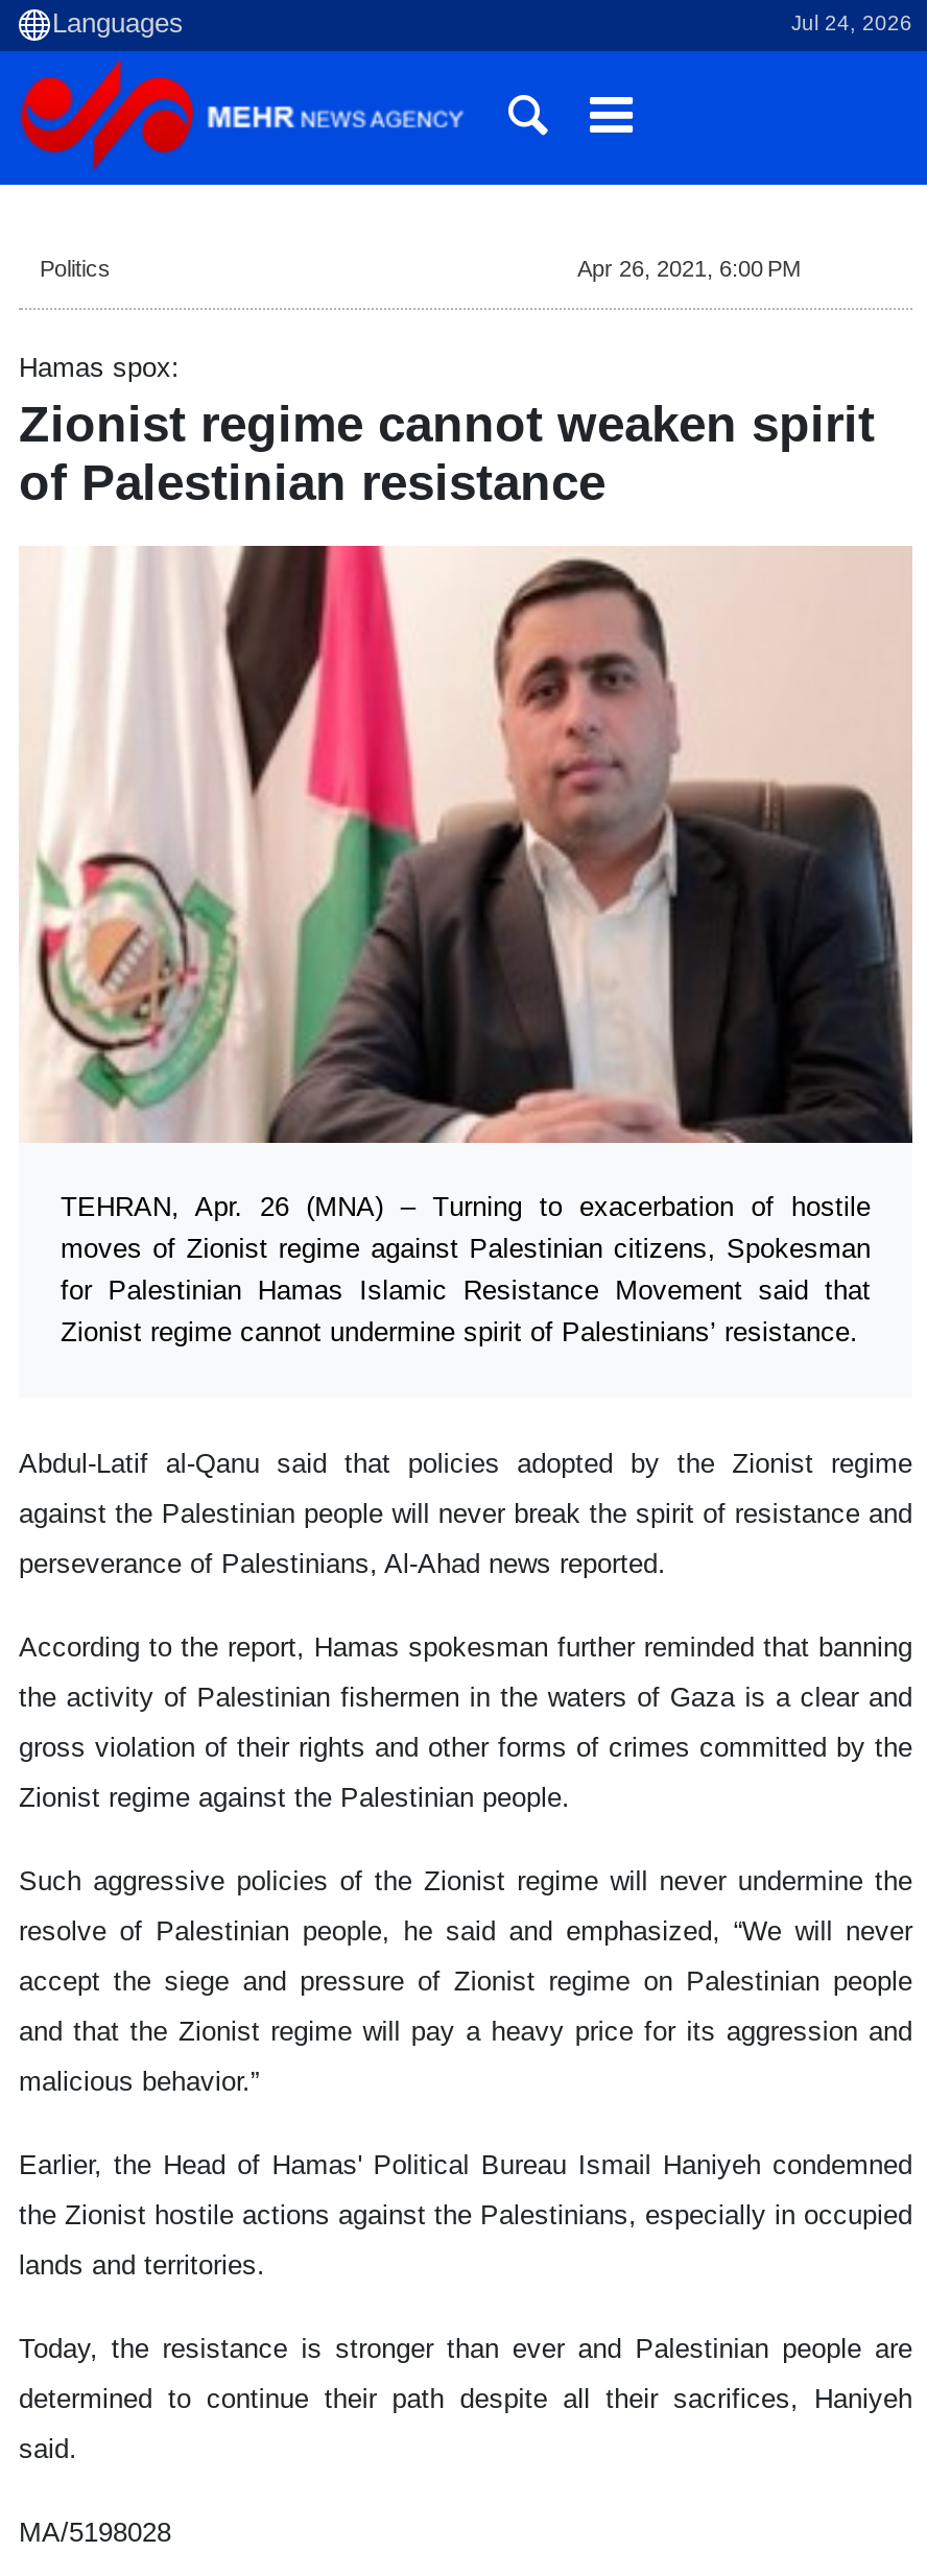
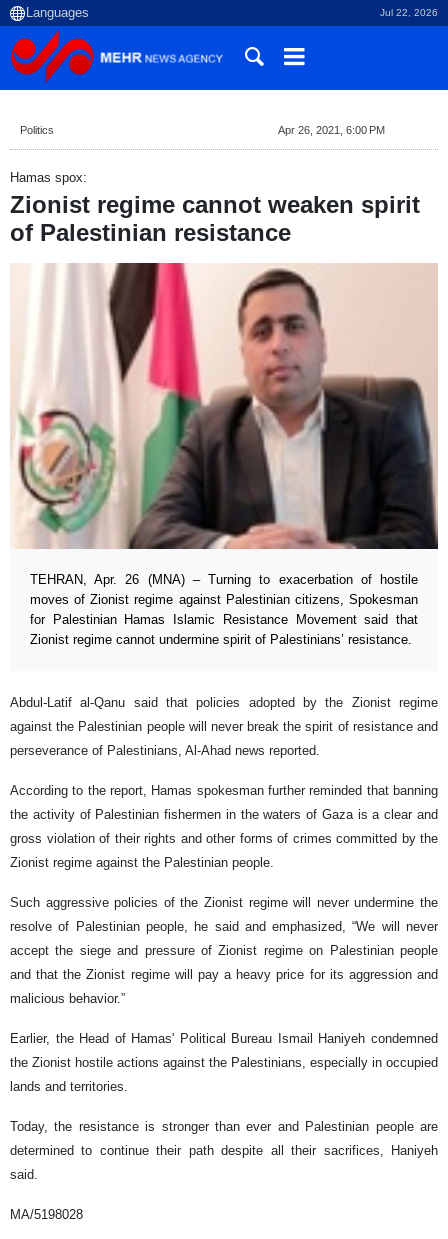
[791,11,912,34] Jul 24, 2026 -> [380,7,438,18] Jul 22, 2026

